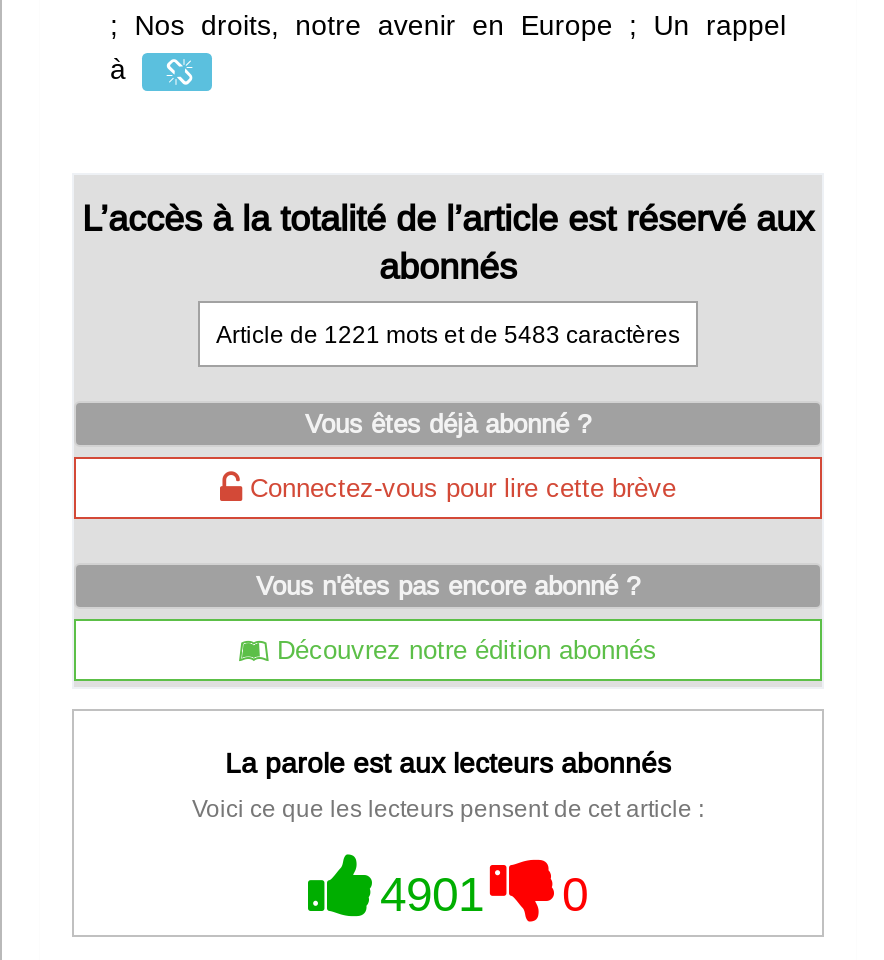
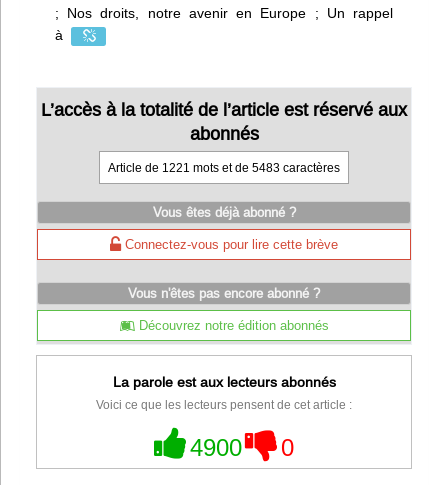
[380,869,588,923] 4901 0 -> [190,435,294,462] 4900 0

